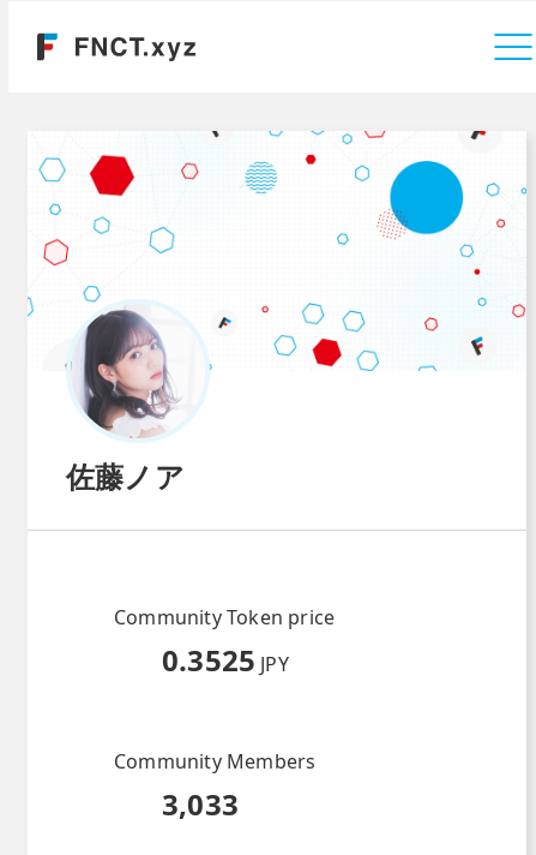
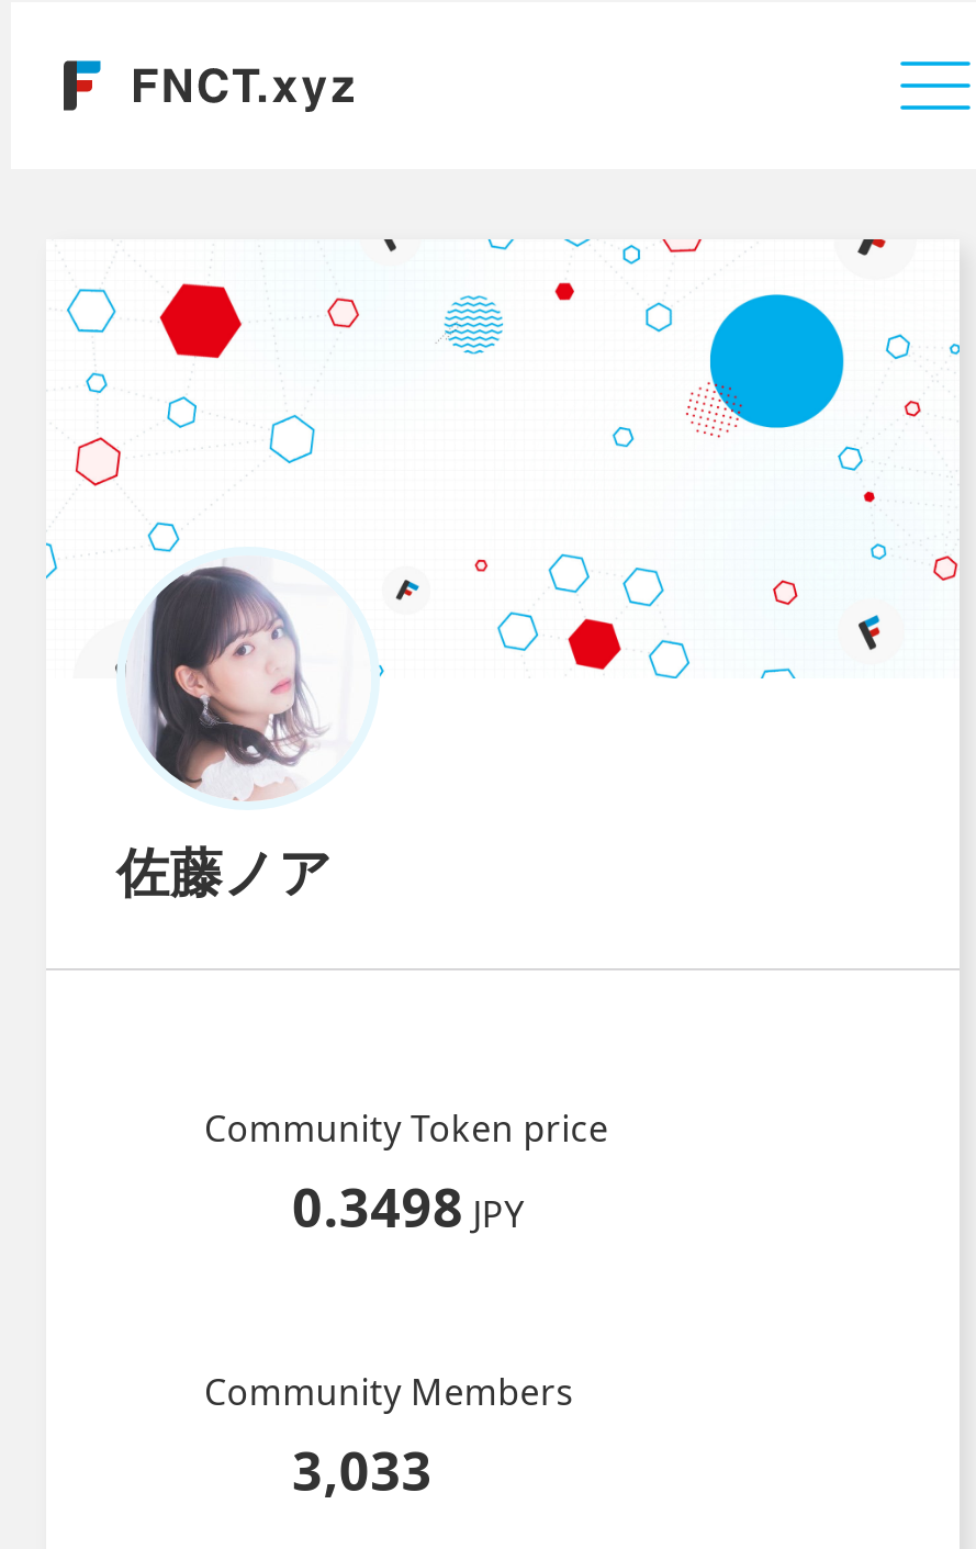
[162,640,289,680] 0.3525 JPY -> [292,1170,524,1243] 0.3498 JPY

